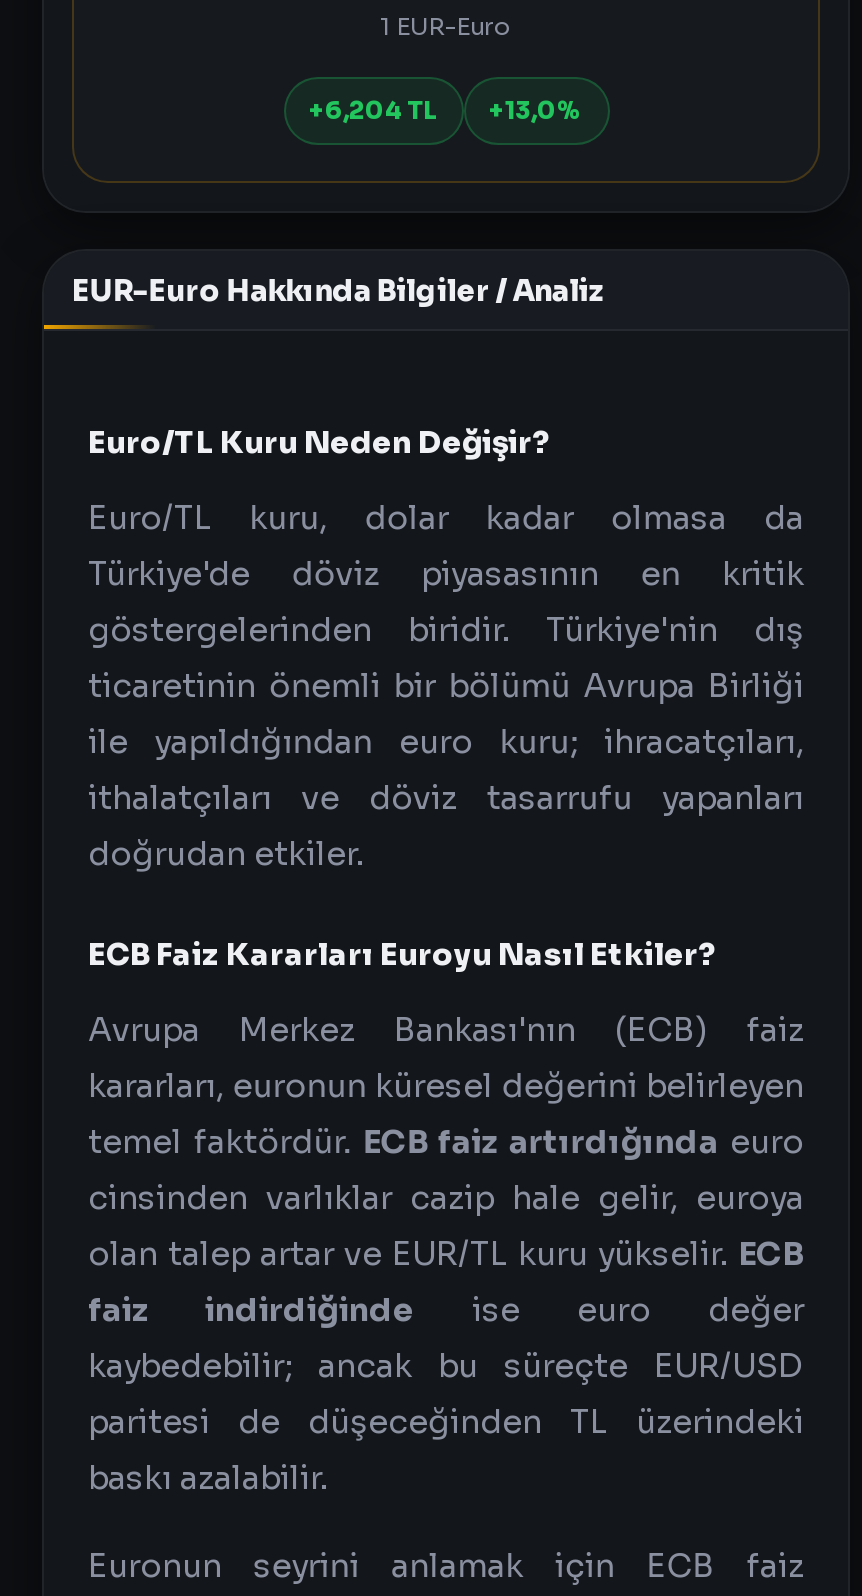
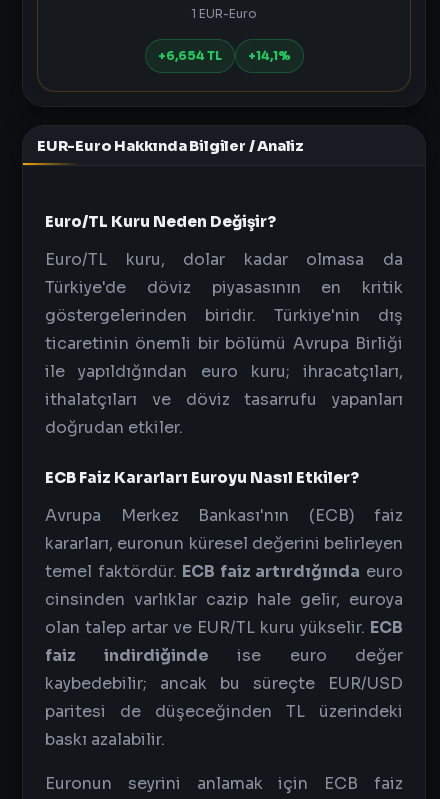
[309,95,437,125] +6,204 TL -> [157,48,221,63] +6,654 TL
[489,95,583,125] +13,0% -> [247,48,290,63] +14,1%

